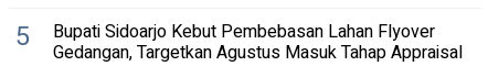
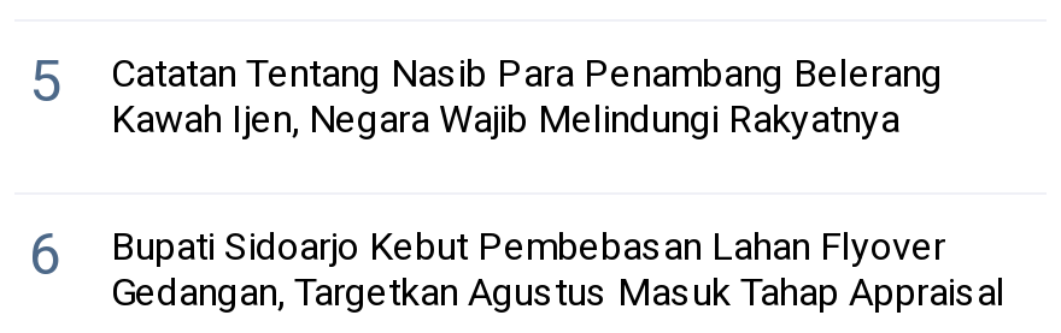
none -> [29,44,943,298] Catatan Tentang Nasib Para Penambang Belerang | Kawah Ijen, Negara Wajib Melindungi Rakyatnya | 6

